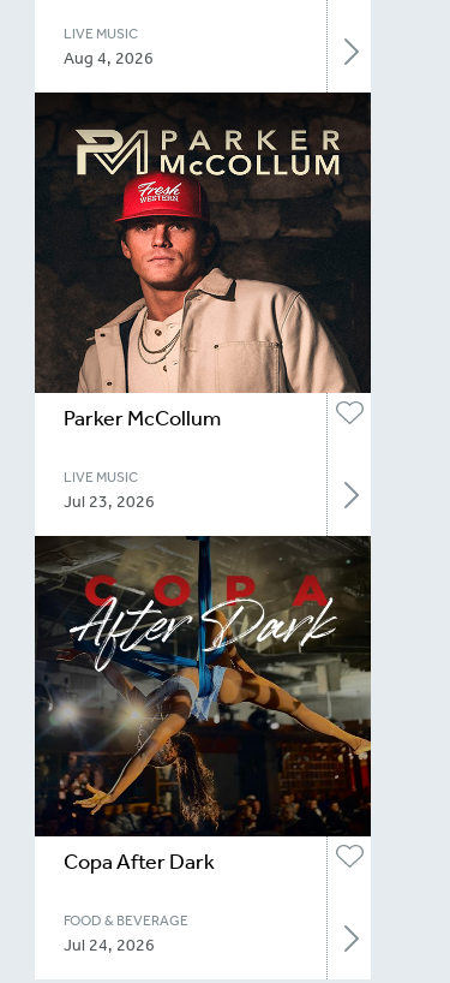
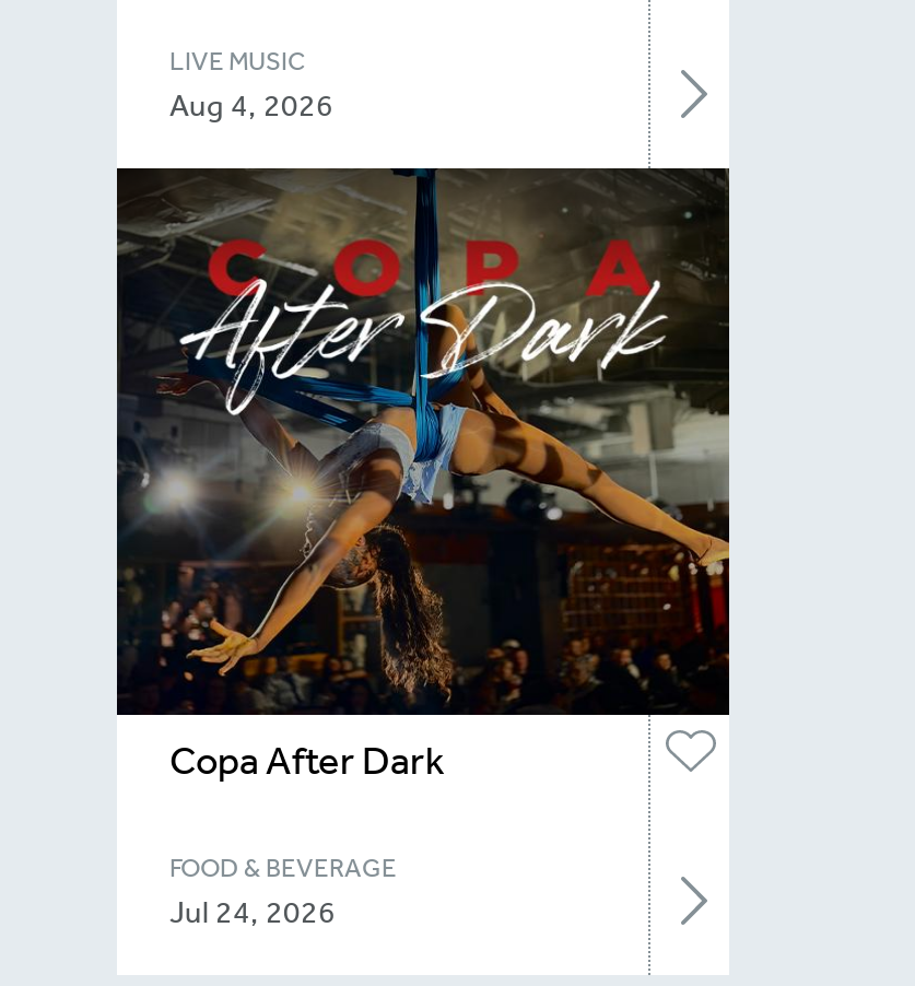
[35,93,372,511] [image] | Parker McCollum | LIVE MUSIC | Jul 23, 2026 -> none

